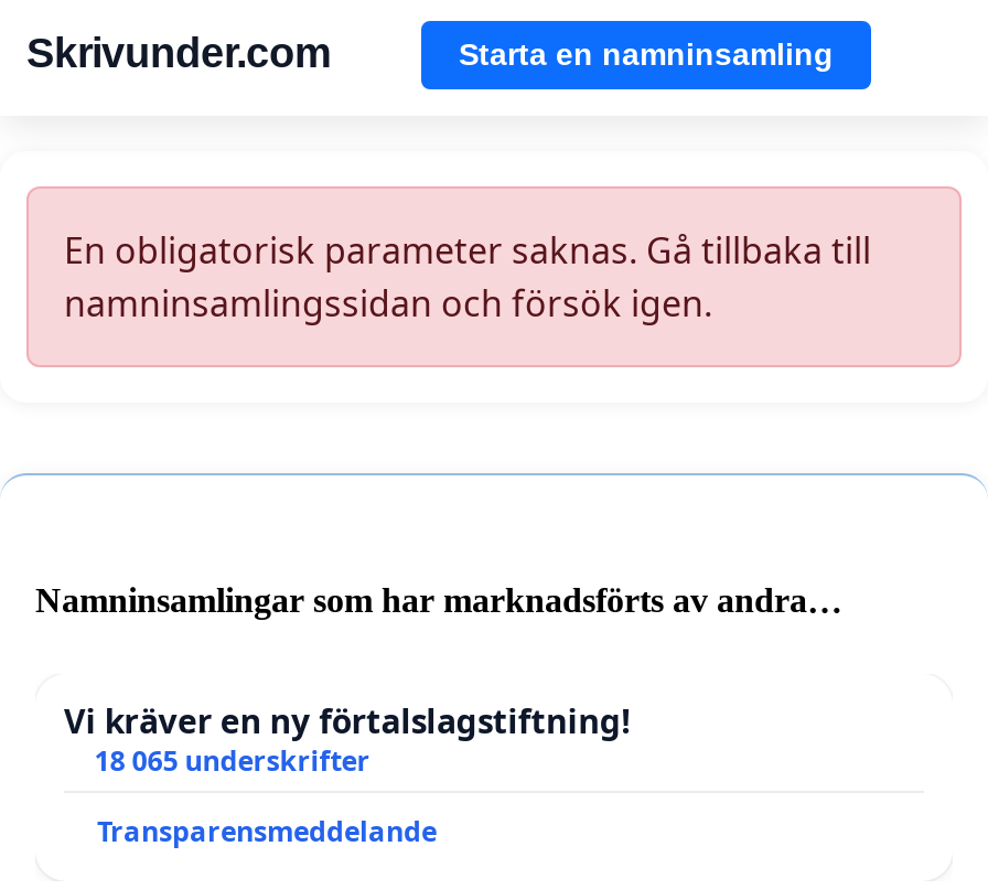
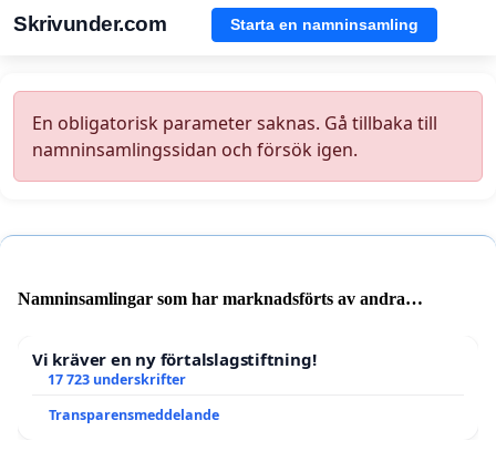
[94,743,370,780] 18 065 underskrifter -> [47,370,186,389] 17 723 underskrifter

